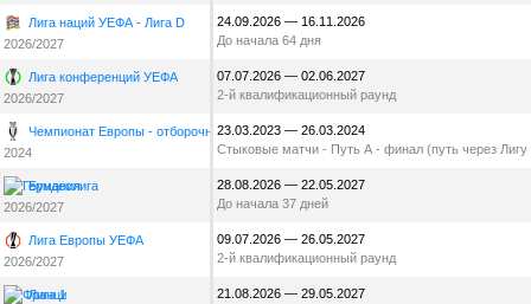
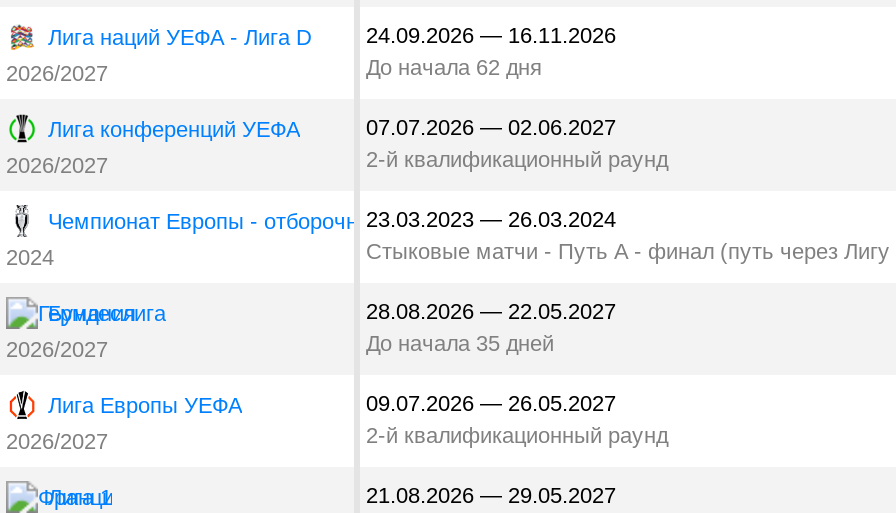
[217,33,321,47] До начала 64 дня -> [366,55,542,79] До начала 62 дня
[217,196,328,211] До начала 37 дней -> [366,331,554,355] До начала 35 дней

